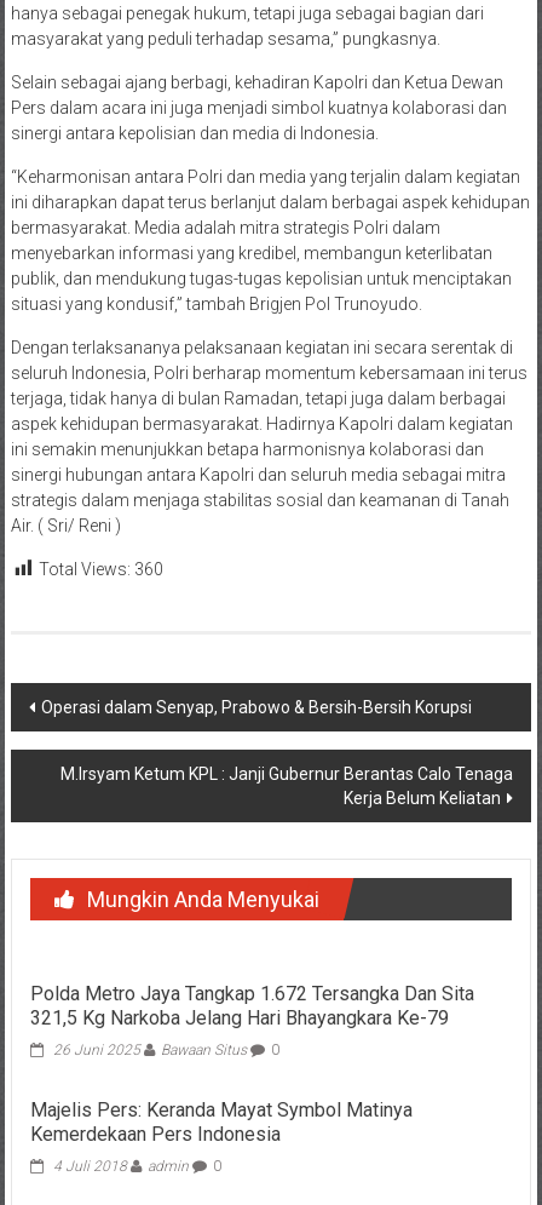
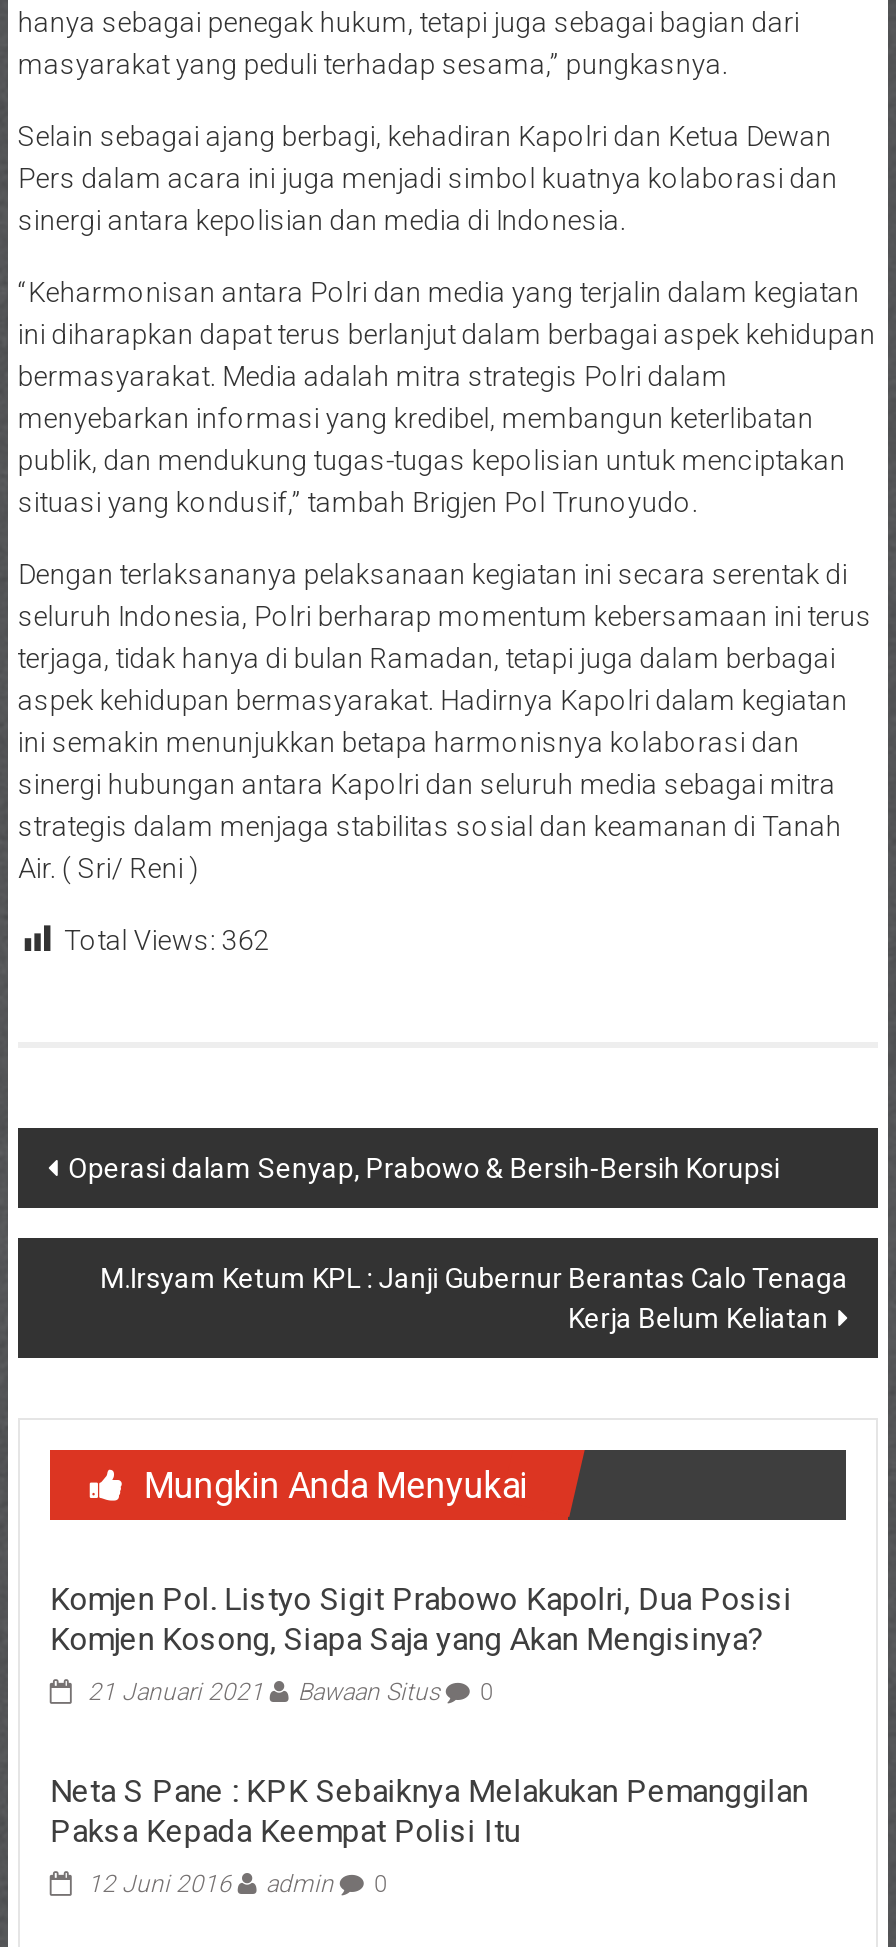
[39,560,163,579] Total Views: 360 -> [64,924,270,956] Total Views: 362
[30,983,474,1030] Polda Metro Jaya Tangkap 1.672 Tersangka Dan Sita | 321,5 Kg Narkoba Jelang Hari Bhayangkara Ke-79 -> [50,1581,792,1659] Komjen Pol. Listyo Sigit Prabowo Kapolri, Dua Posisi | Komjen Kosong, Siapa Saja yang Akan Mengisinya?
[53,1042,279,1059] 26 Juni 2025 Bawaan Situs 0 -> [88,1679,494,1707] 21 Januari 2021 Bawaan Situs 0
[30,1099,412,1146] Majelis Pers: Keranda Mayat Symbol Matinya | Kemerdekaan Pers Indonesia -> [50,1773,808,1851] Neta S Pane : KPK Sebaiknya Melakukan Pemanggilan | Paksa Kepada Keempat Polisi Itu
[53,1158,221,1175] 4 Juli 2018 admin 0 -> [88,1871,388,1899] 12 Juni 2016 admin 0

